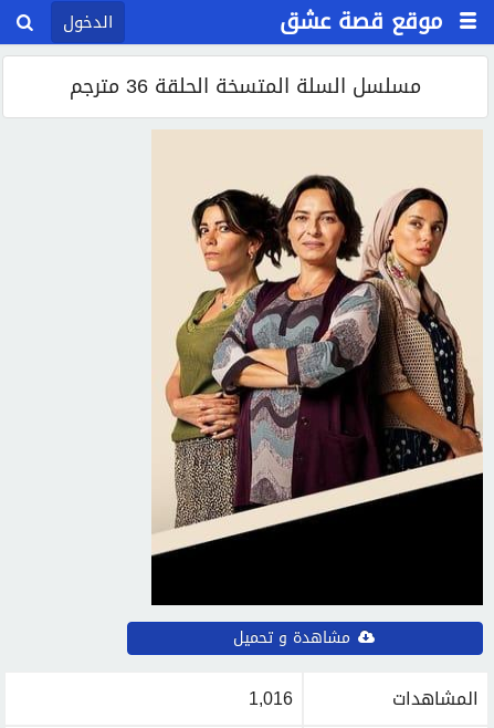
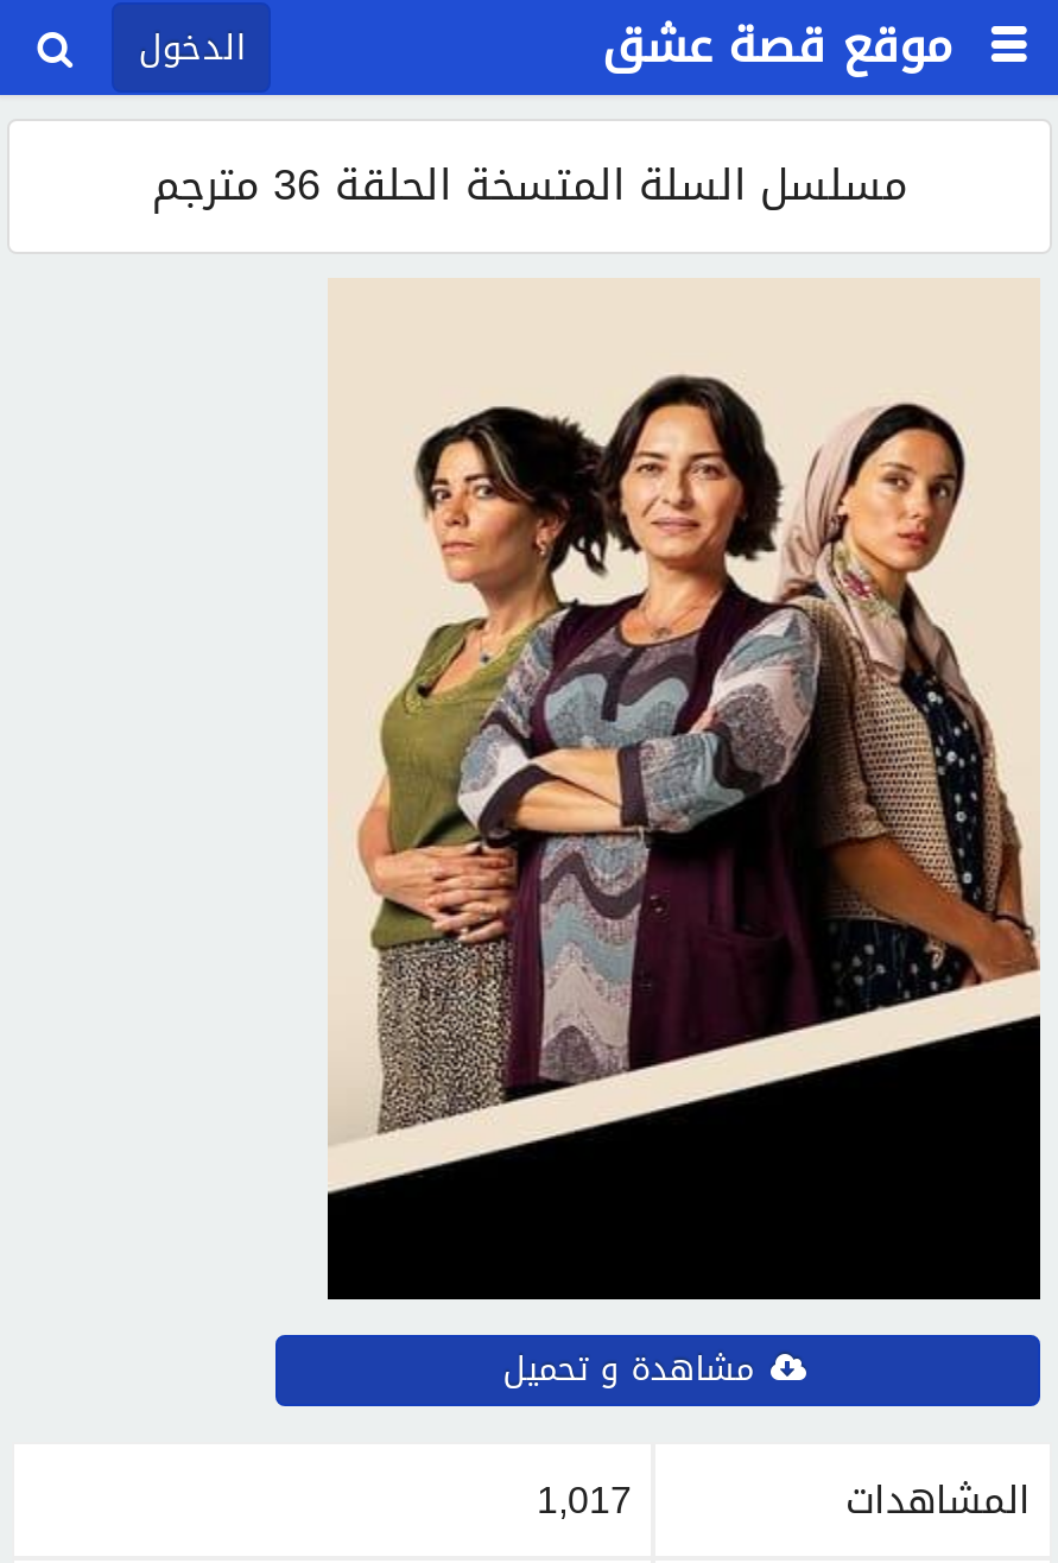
[250,682,294,716] 1,016 -> [539,1463,634,1537] 1,017

